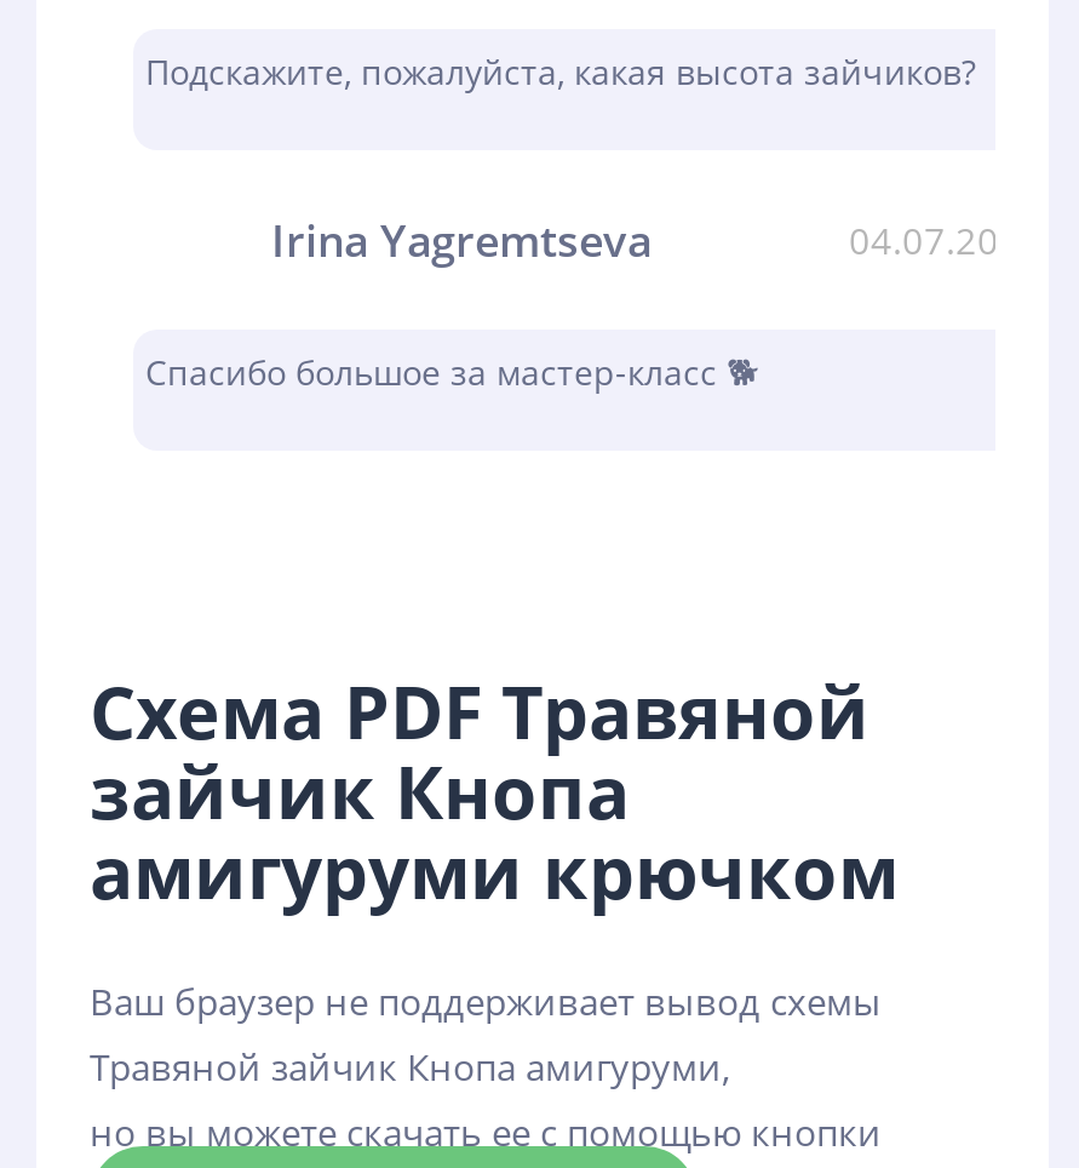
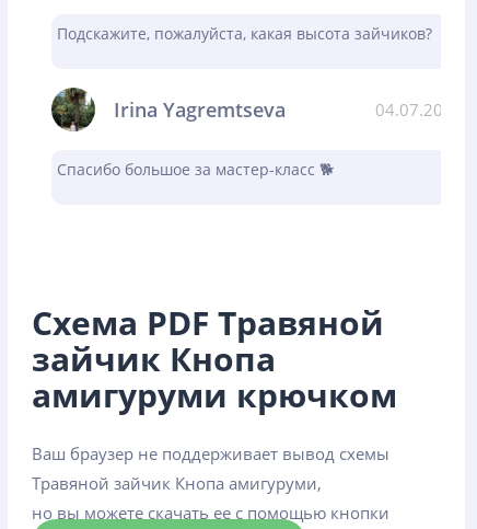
none -> [50,87,96,133] [image]

